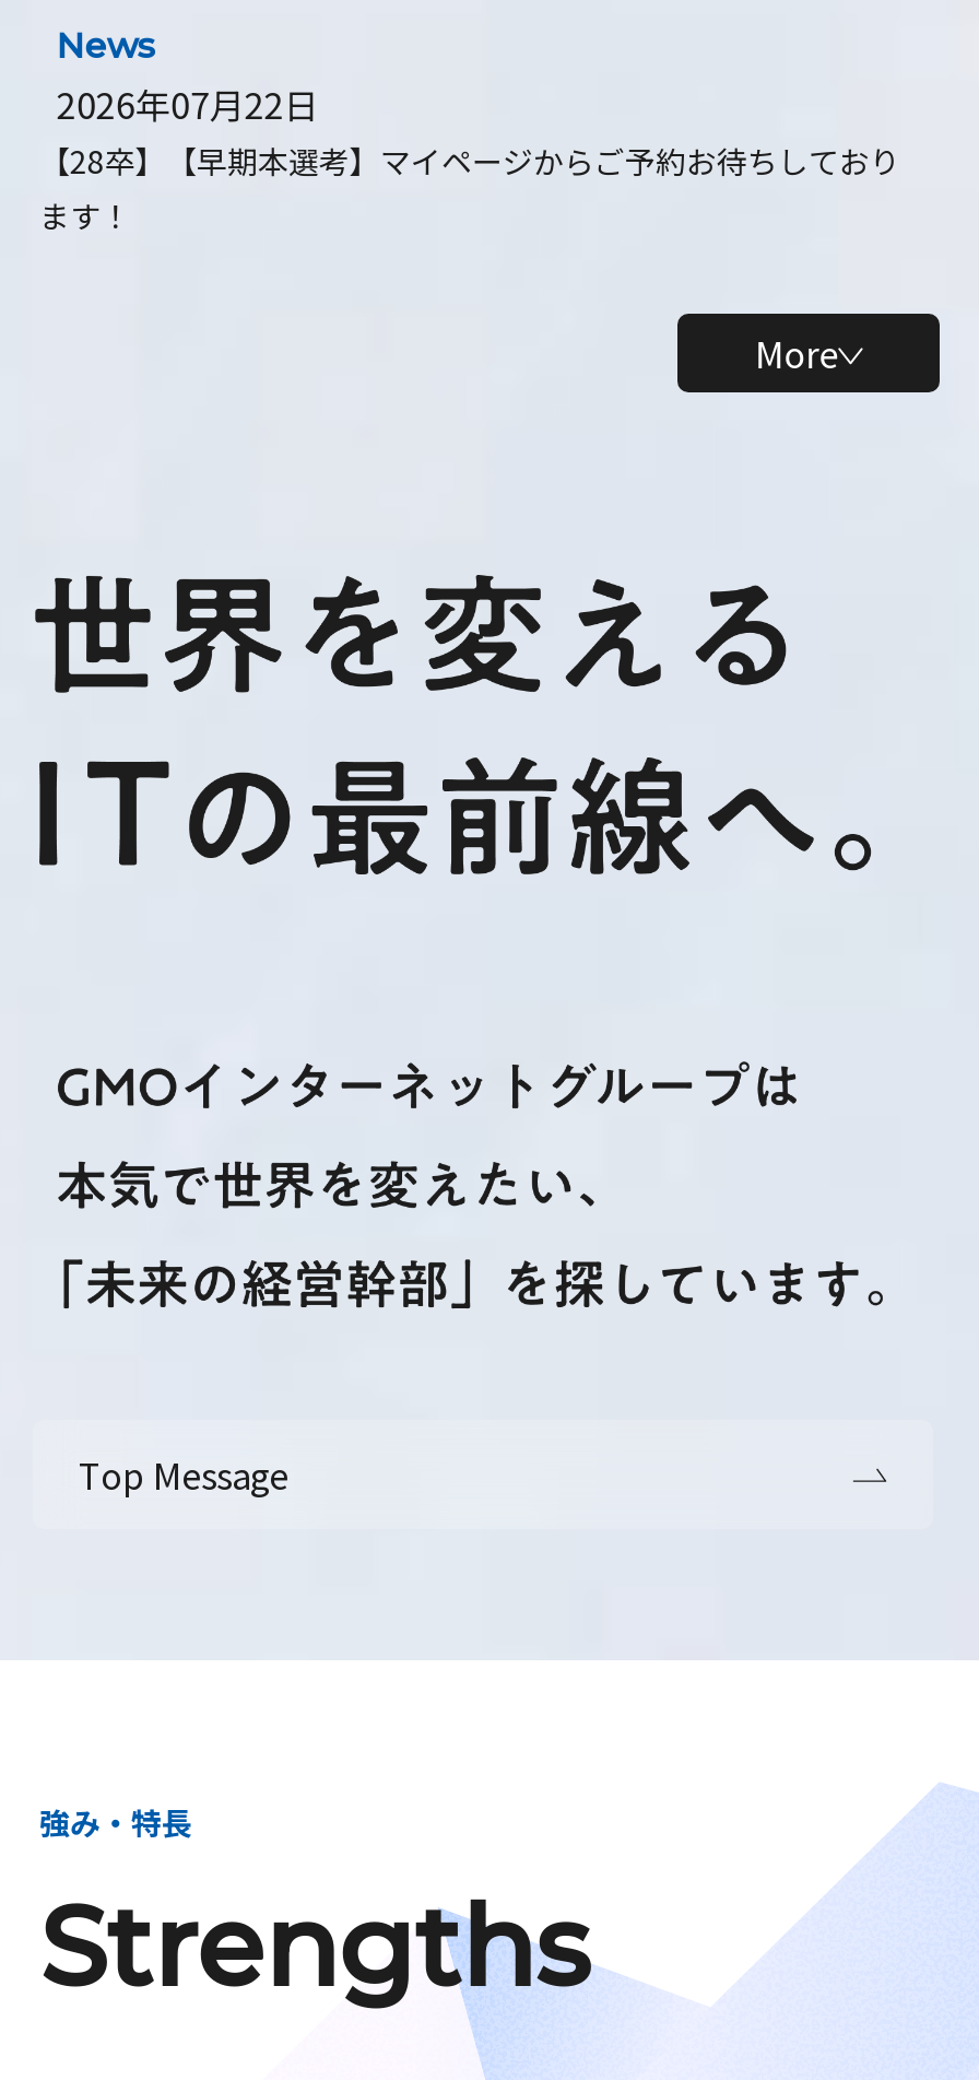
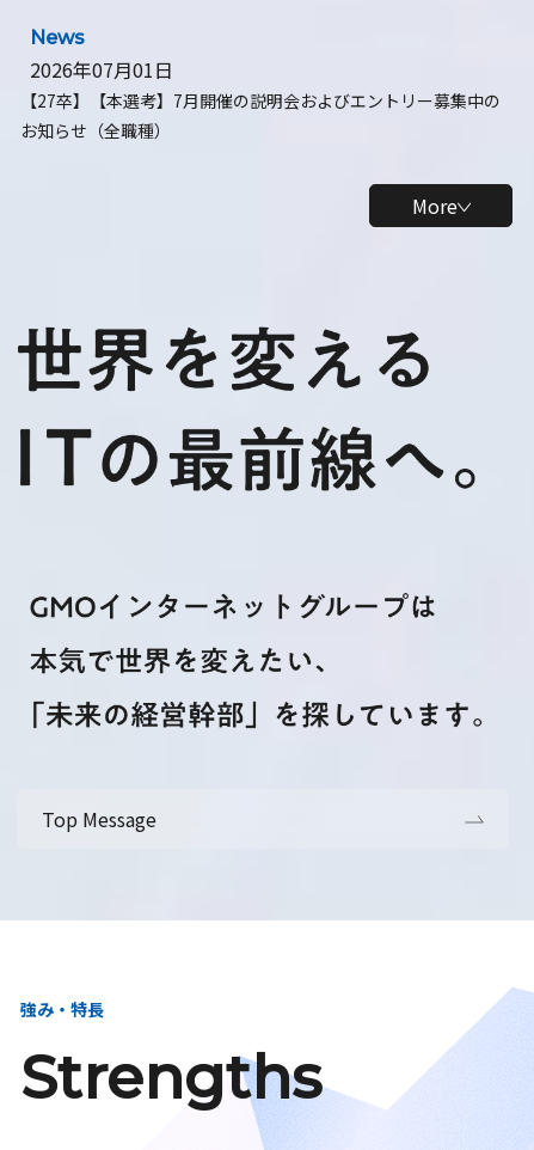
[39,78,900,237] 2026年07月22日 | 【28卒】【早期本選考】マイページからご予約お待ちしており | ます！ -> [20,55,500,142] 2026年07月01日 | 【27卒】【本選考】7月開催の説明会およびエントリー募集中の | お知らせ（全職種）

